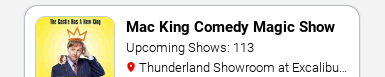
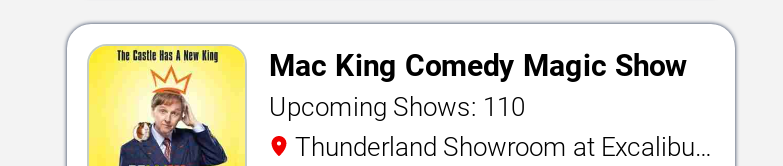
[126,40,254,55] Upcoming Shows: 113 -> [269,92,525,122] Upcoming Shows: 110

